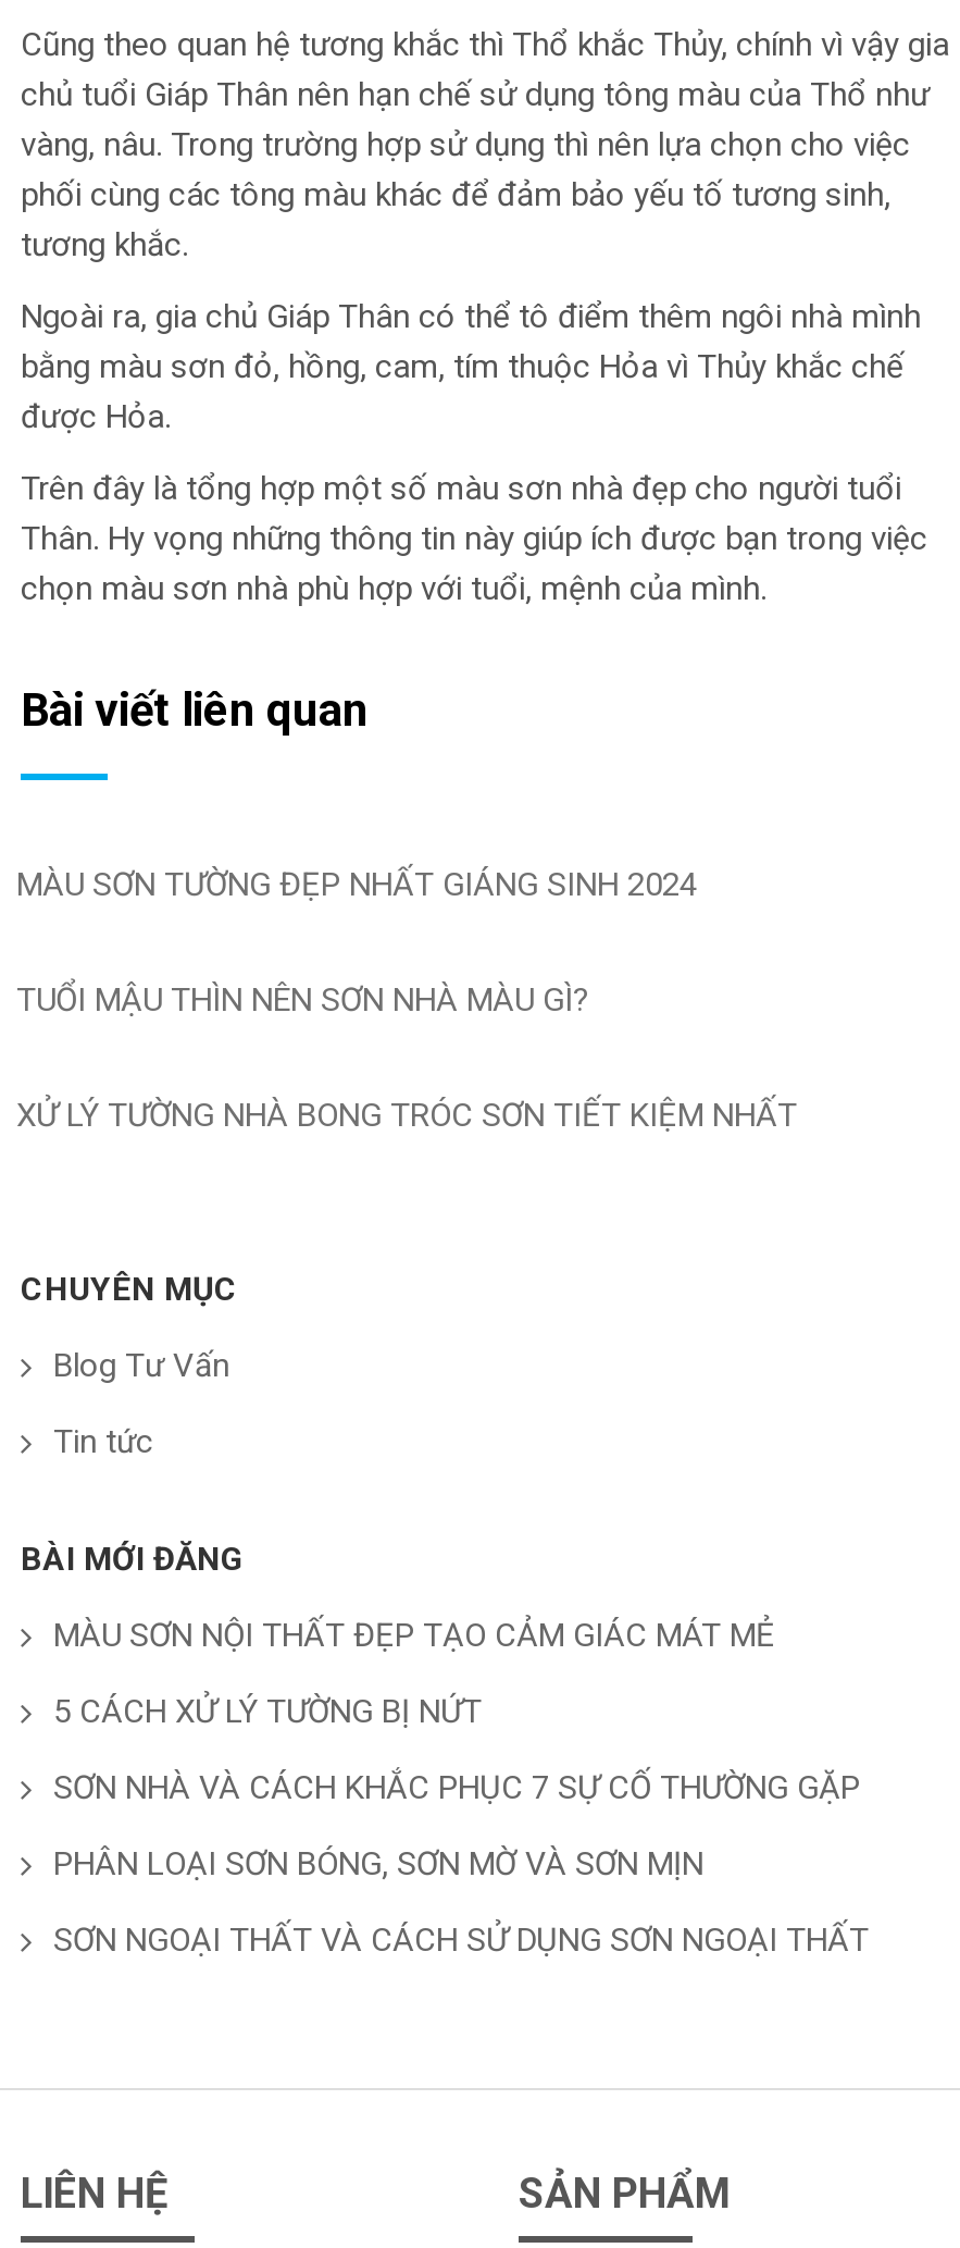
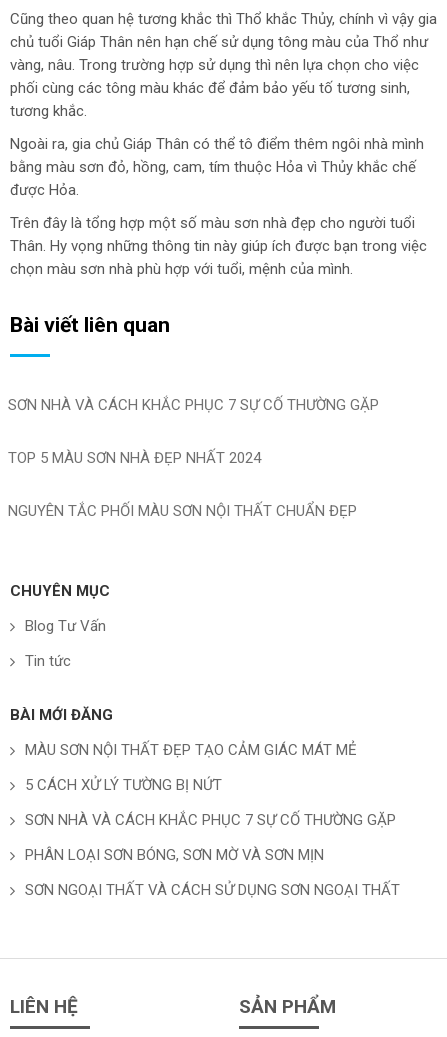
[16,865,697,904] MÀU SƠN TƯỜNG ĐẸP NHẤT GIÁNG SINH 2024 -> [8,396,379,414] SƠN NHÀ VÀ CÁCH KHẮC PHỤC 7 SỰ CỐ THƯỜNG GẶP
[16,980,590,1020] TUỔI MẬU THÌN NÊN SƠN NHÀ MÀU GÌ? -> [8,449,261,467] TOP 5 MÀU SƠN NHÀ ĐẸP NHẤT 2024
[16,1096,797,1135] XỬ LÝ TƯỜNG NHÀ BONG TRÓC SƠN TIẾT KIỆM NHẤT -> [8,502,357,520] NGUYÊN TẮC PHỐI MÀU SƠN NỘI THẤT CHUẨN ĐẸP

